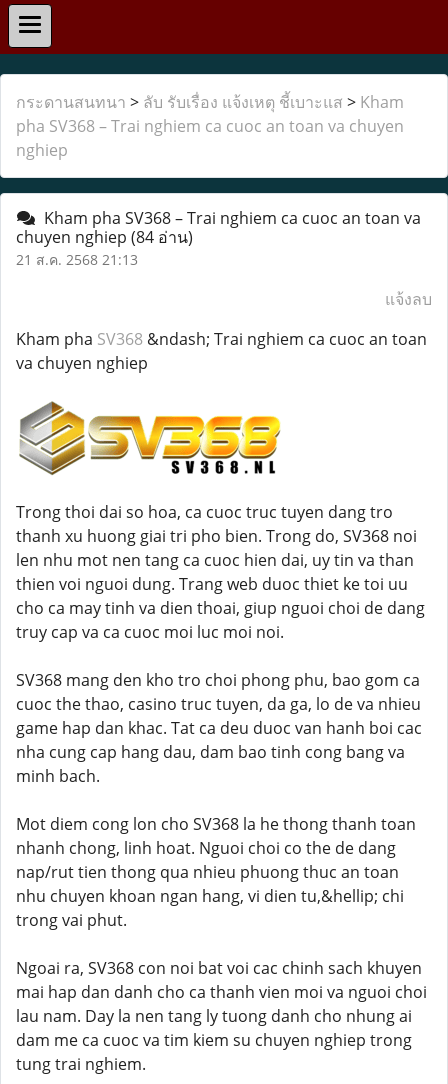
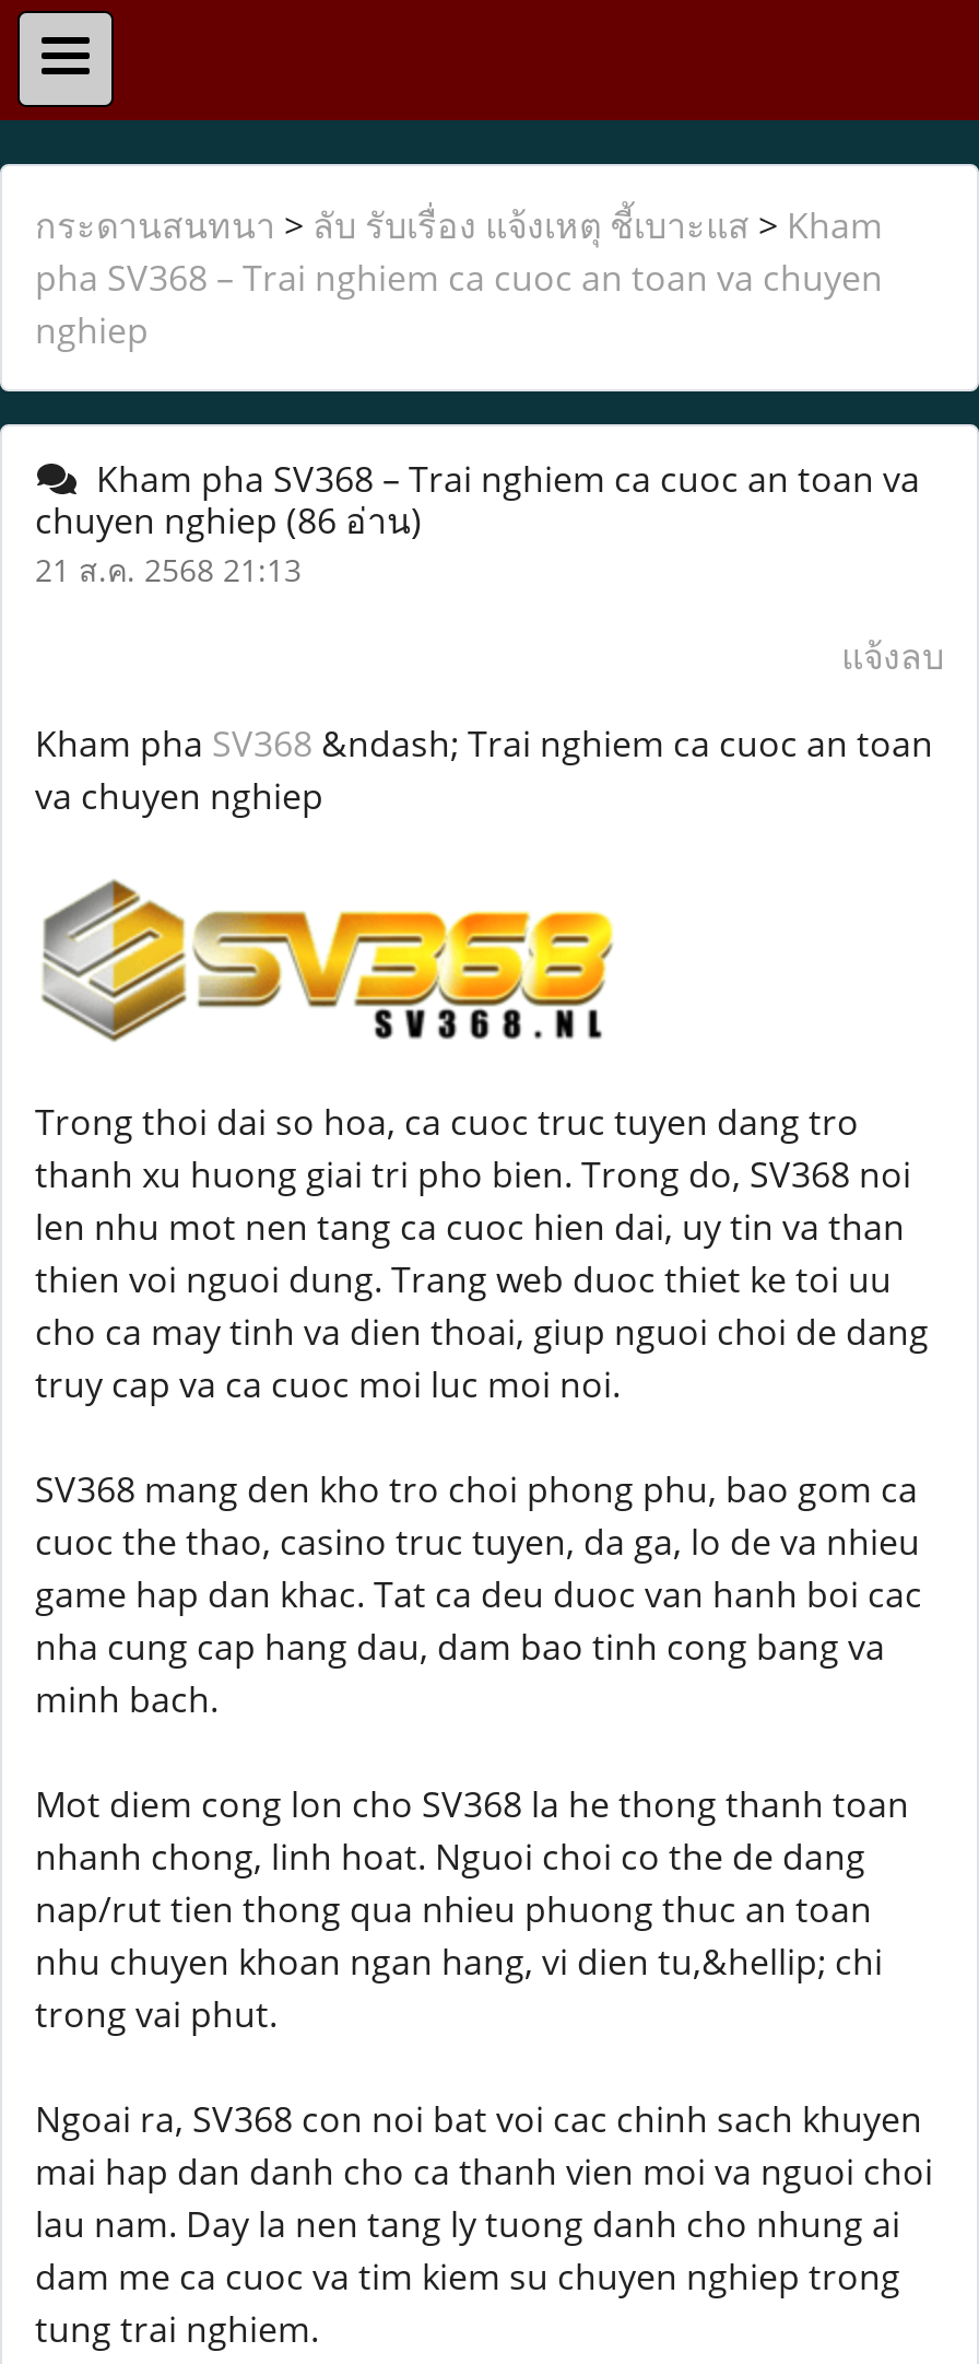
[16,226,193,248] chuyen nghiep (84 อ่าน) -> [35,496,422,545] chuyen nghiep (86 อ่าน)

